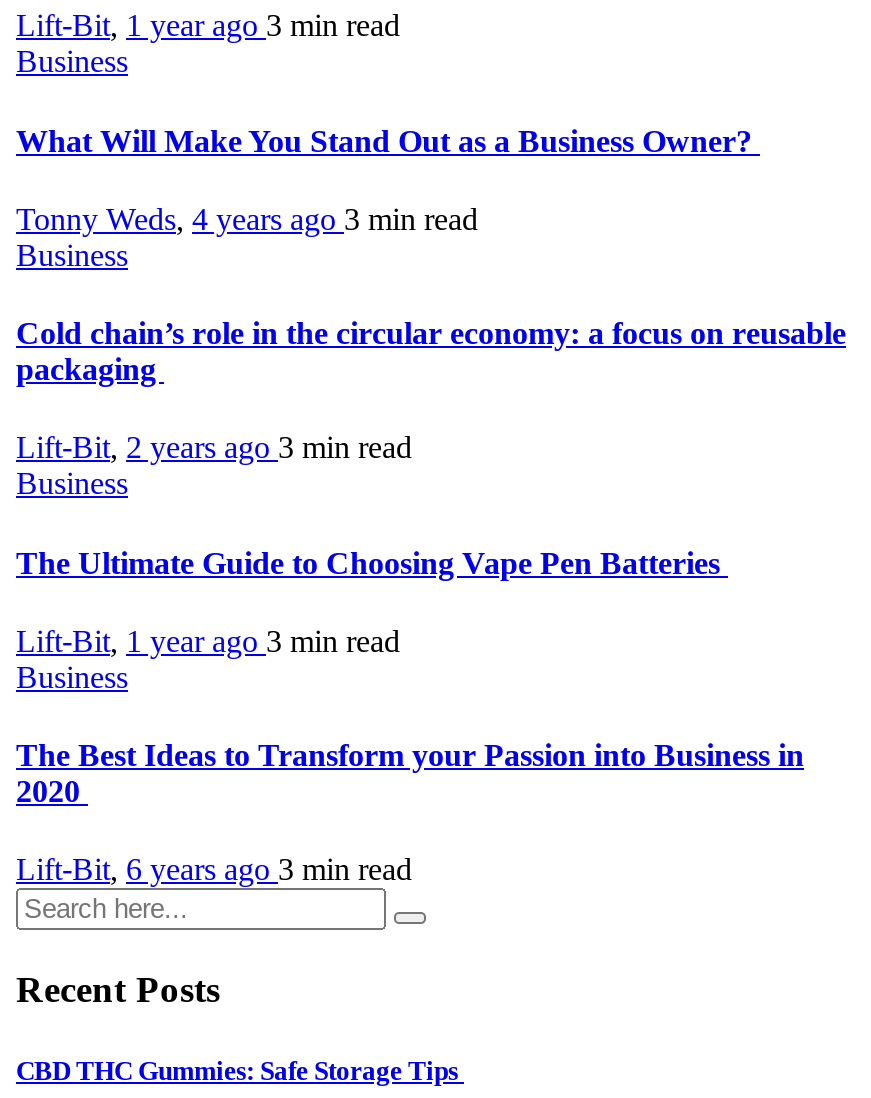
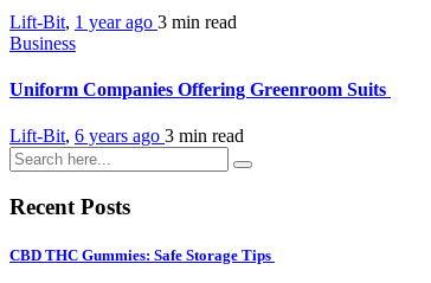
[16,123,846,809] What Will Make You Stand Out as a Business Owner? | Tonny Weds, 4 years ago 3 min read | Business | Cold chain’s role in the circular economy: a focus on reusable | packaging | Lift-Bit, 2 years ago 3 min read | Business | The Ultimate Guide to Choosing Vape Pen Batteries | Lift-Bit, 1 year ago 3 min read | Business | The Best Ideas to Transform your Passion into Business in | 2020 -> [9,80,391,100] Uniform Companies Offering Greenroom Suits

